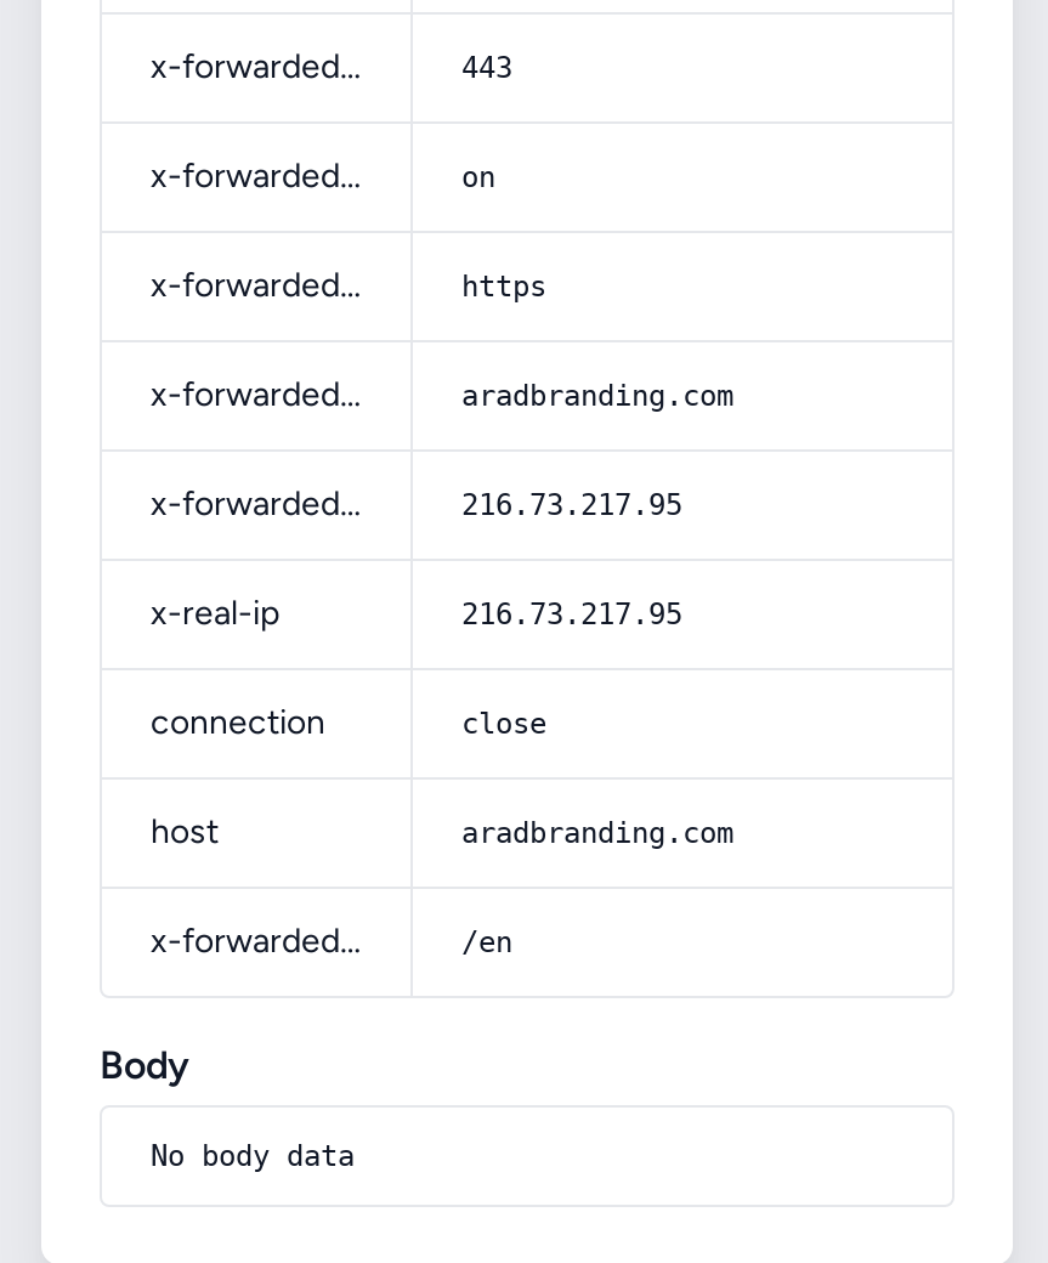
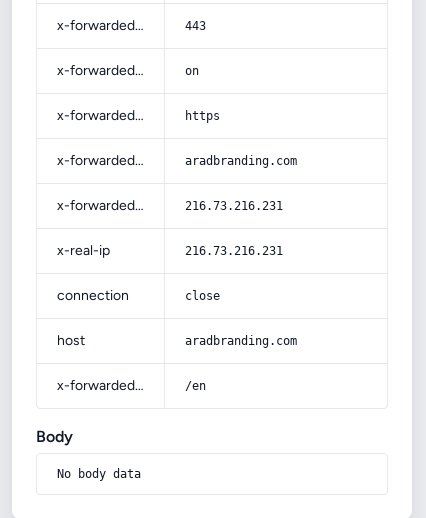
[461,488,682,522] 216.73.217.95 -> [185,199,283,213] 216.73.216.231
[461,597,682,631] 216.73.217.95 -> [185,244,283,258] 216.73.216.231

